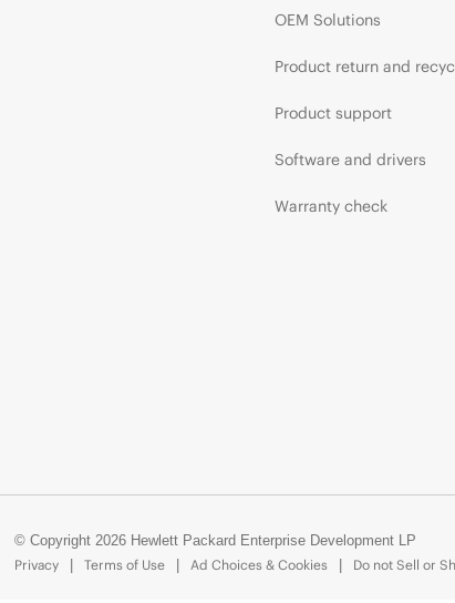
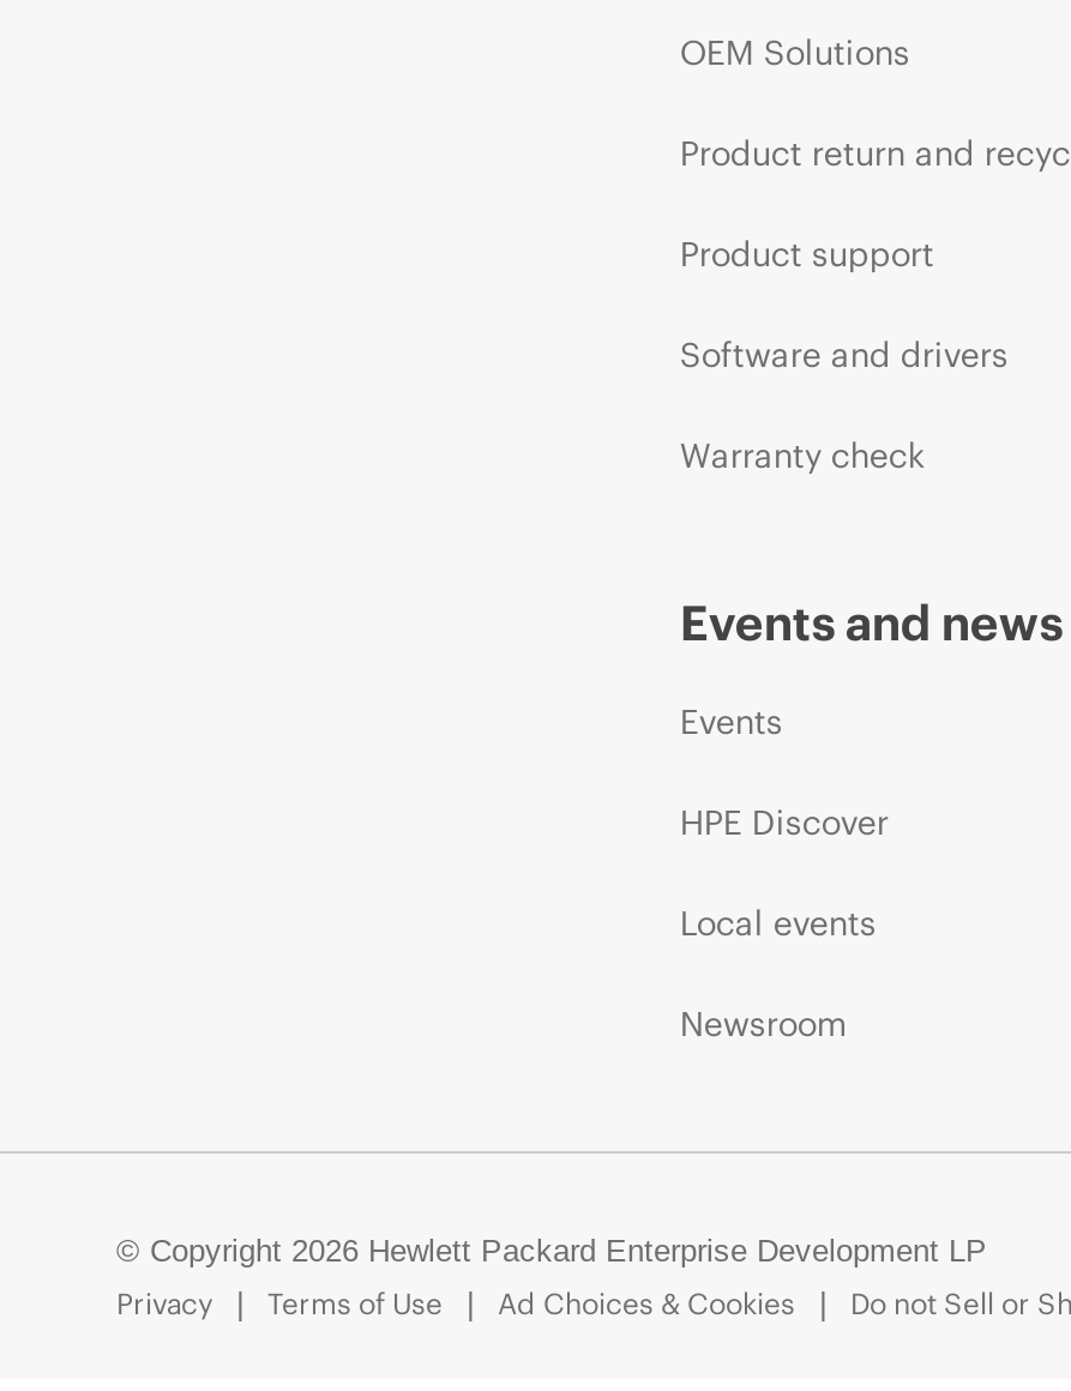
none -> [680,591,1064,1045] Events and news | Events | HPE Discover | Local events | Newsroom

